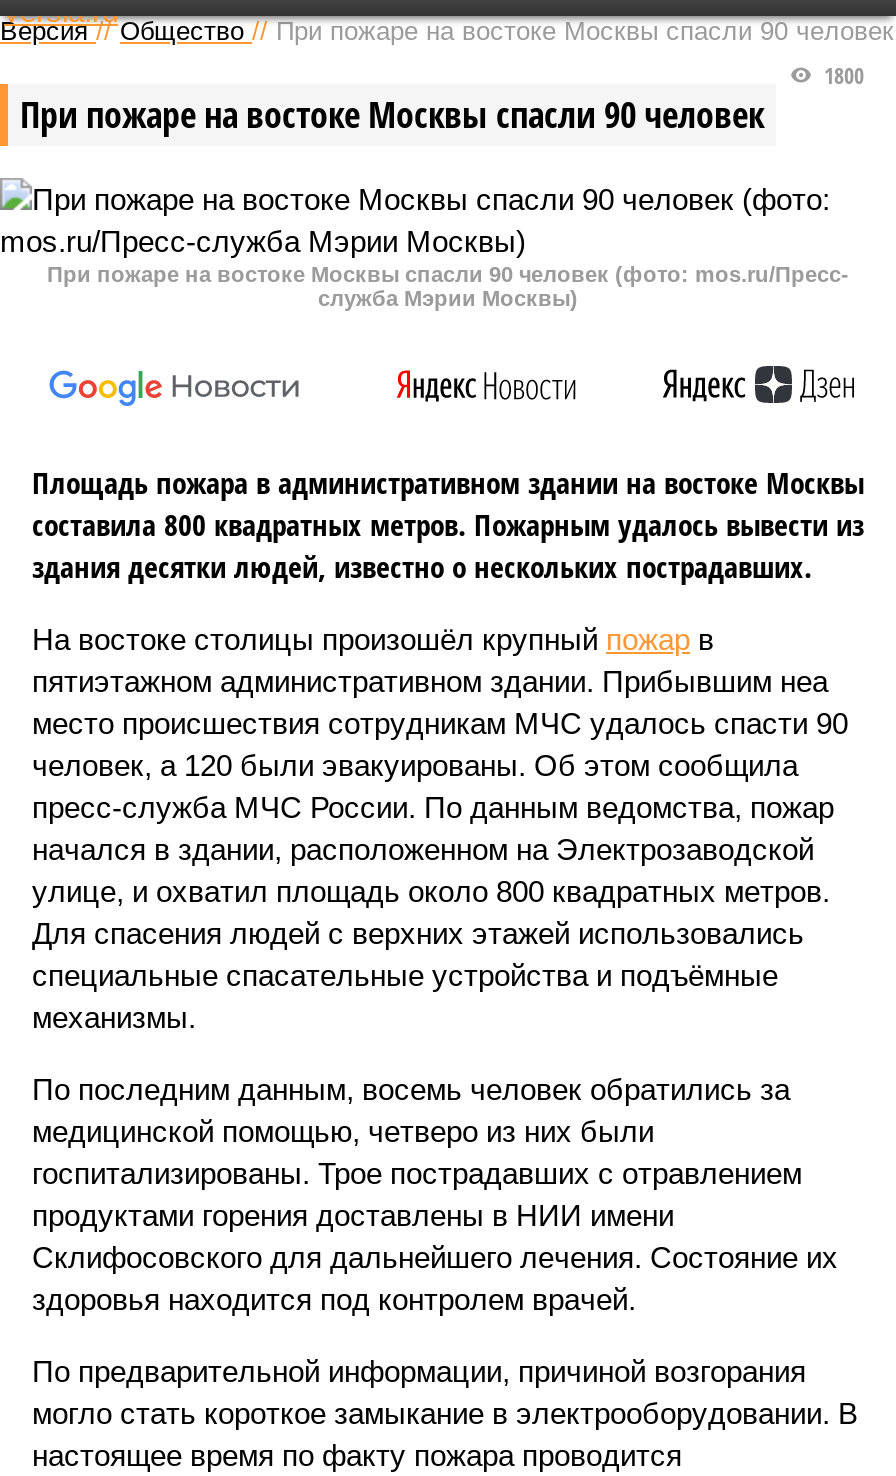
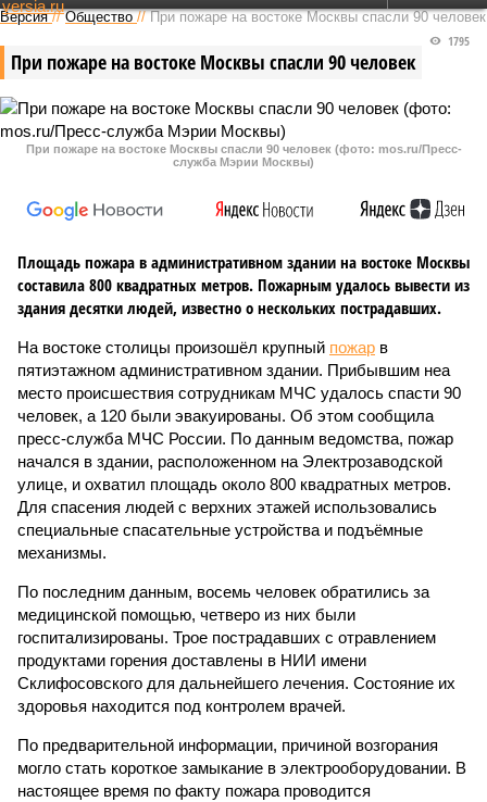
[818,60,864,90] 1800 -> [445,33,470,49] 1795

